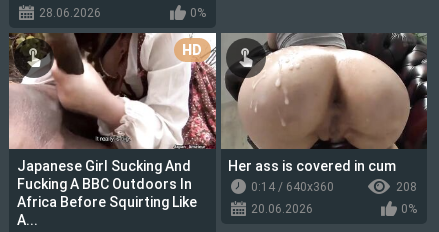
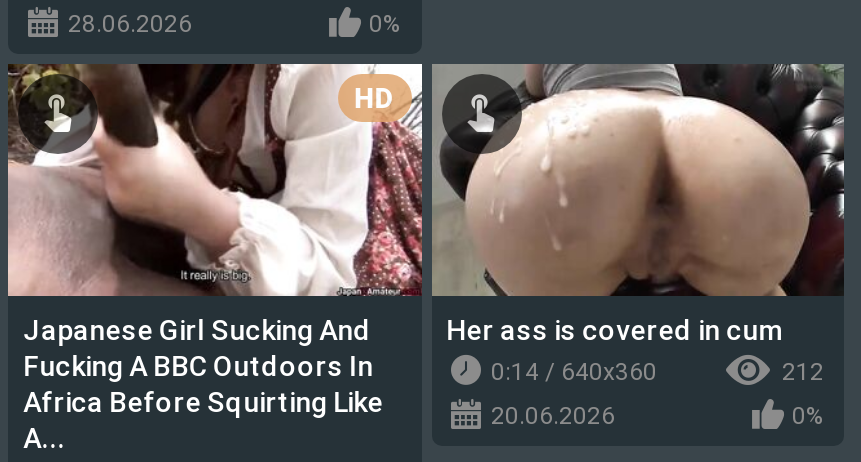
[396,180,417,194] 208 -> [782,358,824,386] 212

